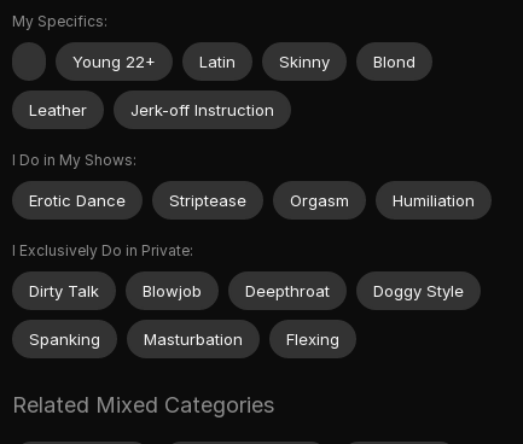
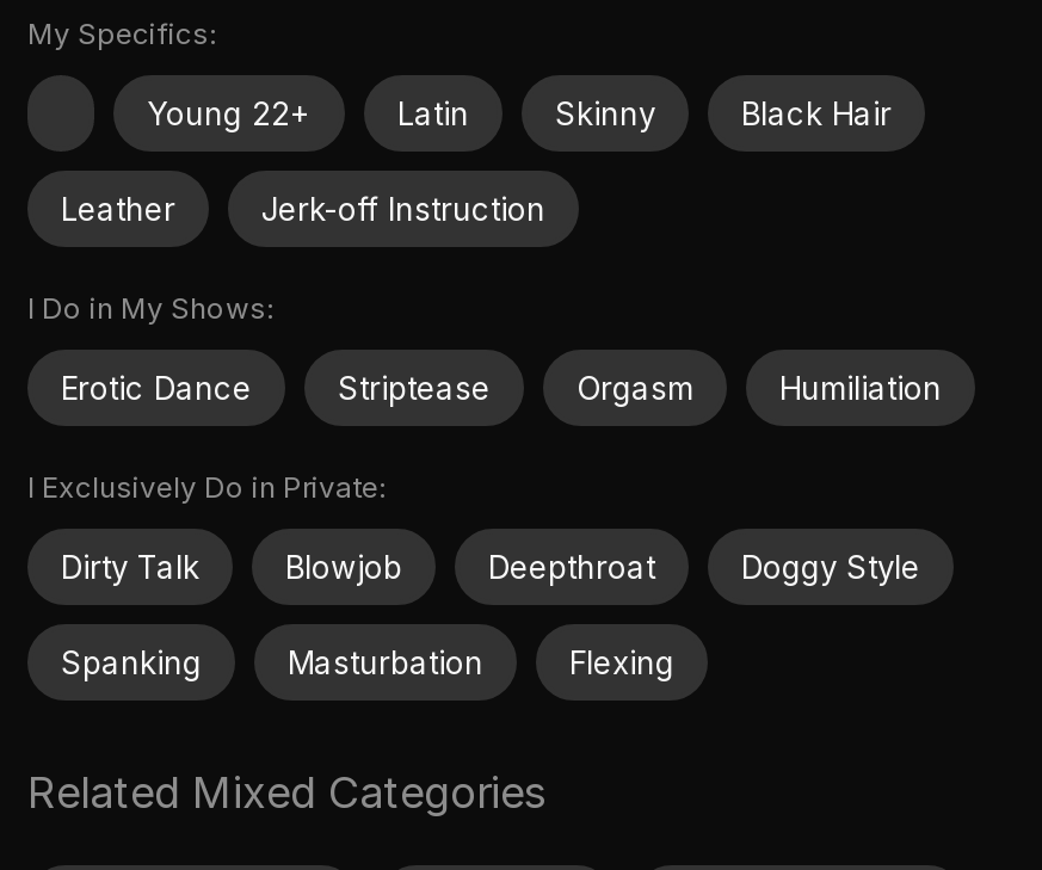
[373,51,416,71] Blond -> [741,93,892,131] Black Hair

